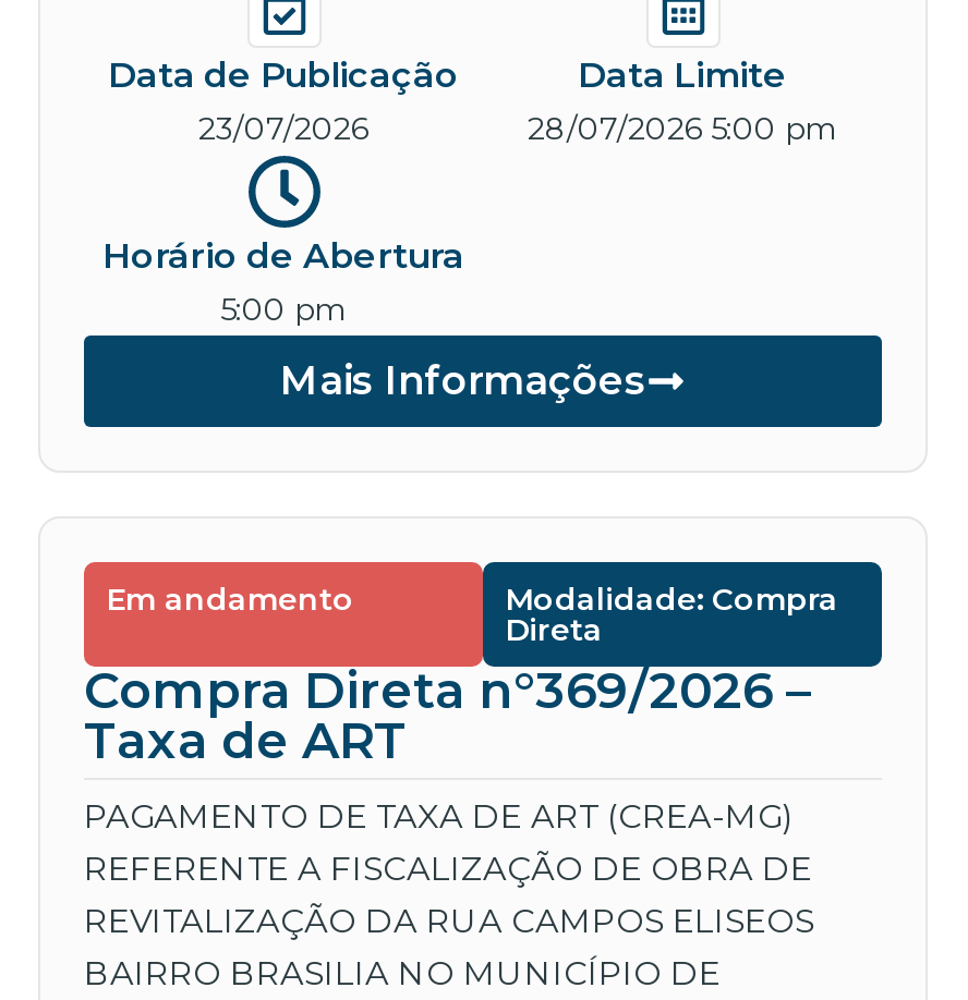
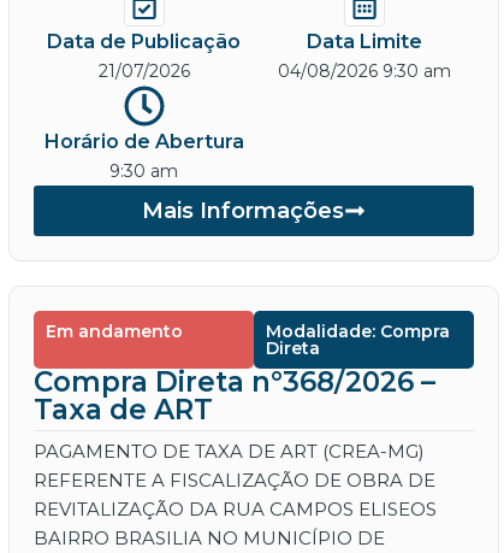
[198,110,368,149] 23/07/2026 -> [98,61,189,82] 21/07/2026
[528,110,837,149] 28/07/2026 5:00 pm -> [277,61,450,82] 04/08/2026 9:30 am
[220,290,347,330] 5:00 pm -> [109,161,178,182] 9:30 am
[84,661,812,722] Compra Direta n°369/2026 – -> [34,365,435,399] Compra Direta n°368/2026 –

